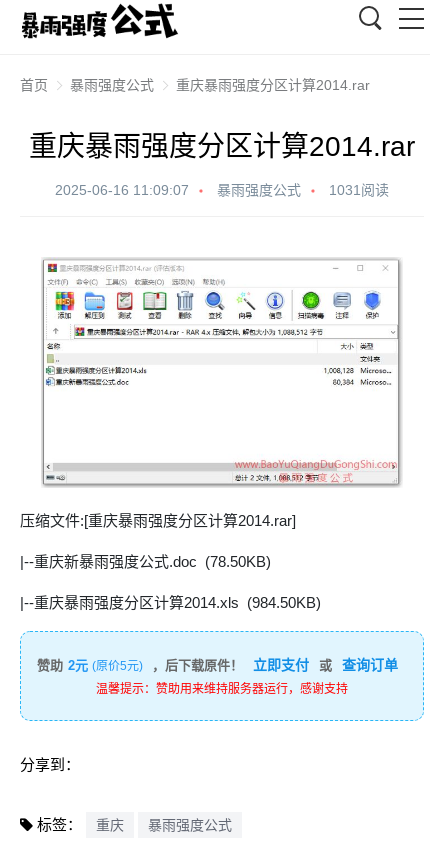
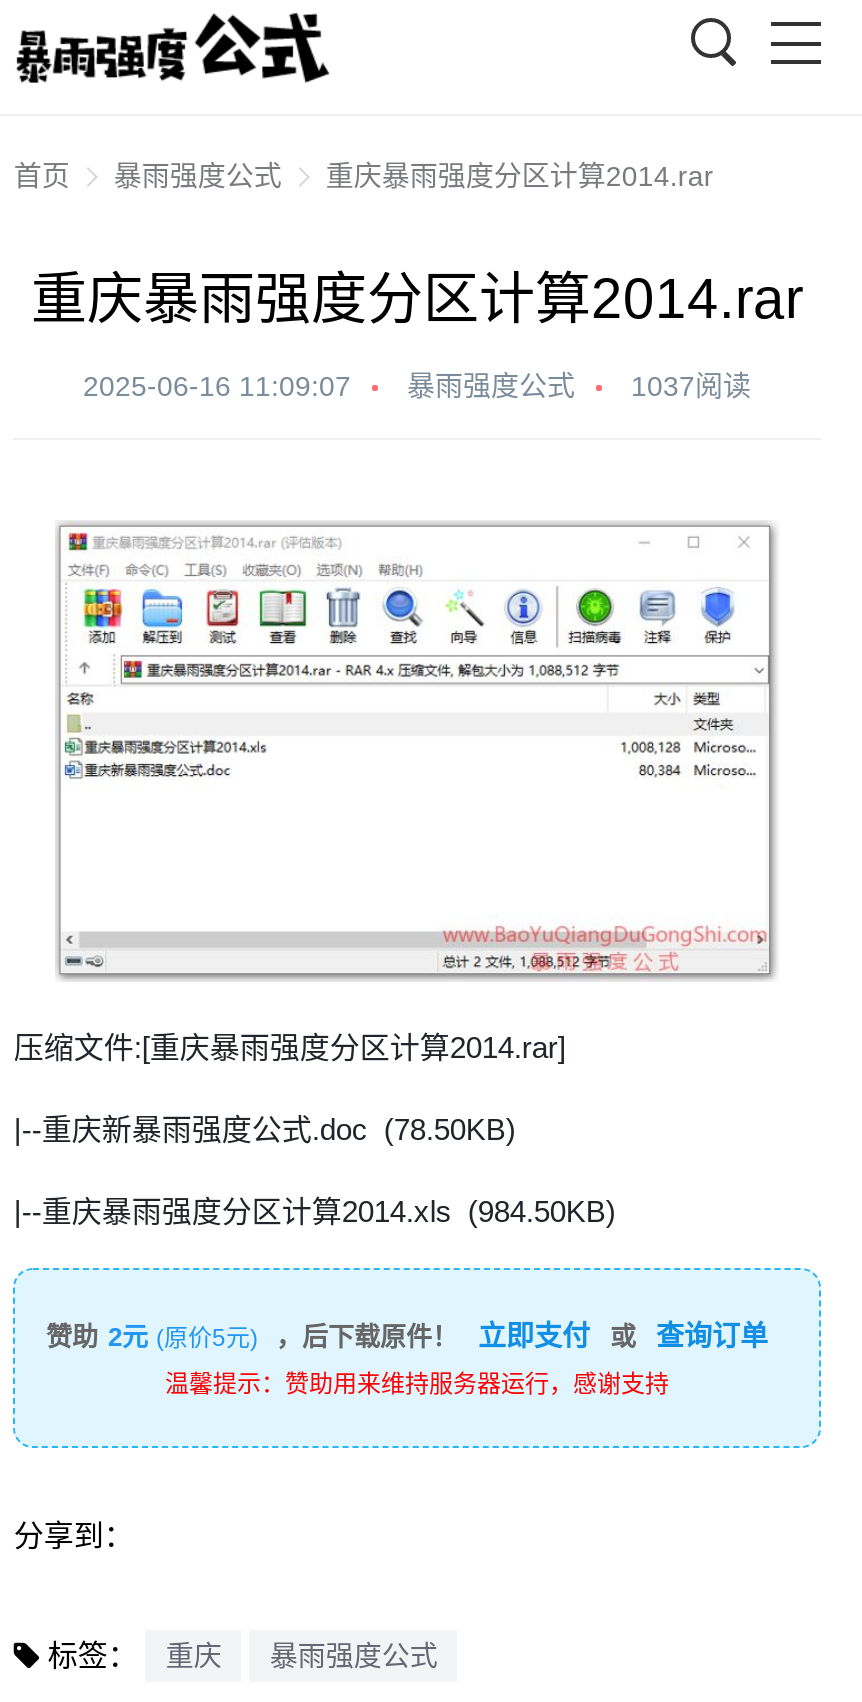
[55,182,389,198] 2025-06-16 11:09:07 暴雨强度公式 1031阅读 -> [83,370,751,402] 2025-06-16 11:09:07 暴雨强度公式 1037阅读

